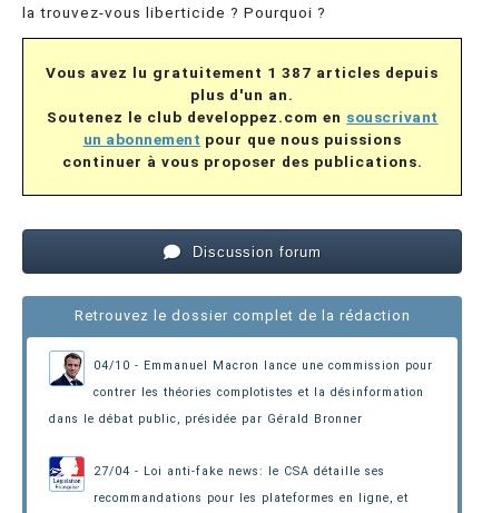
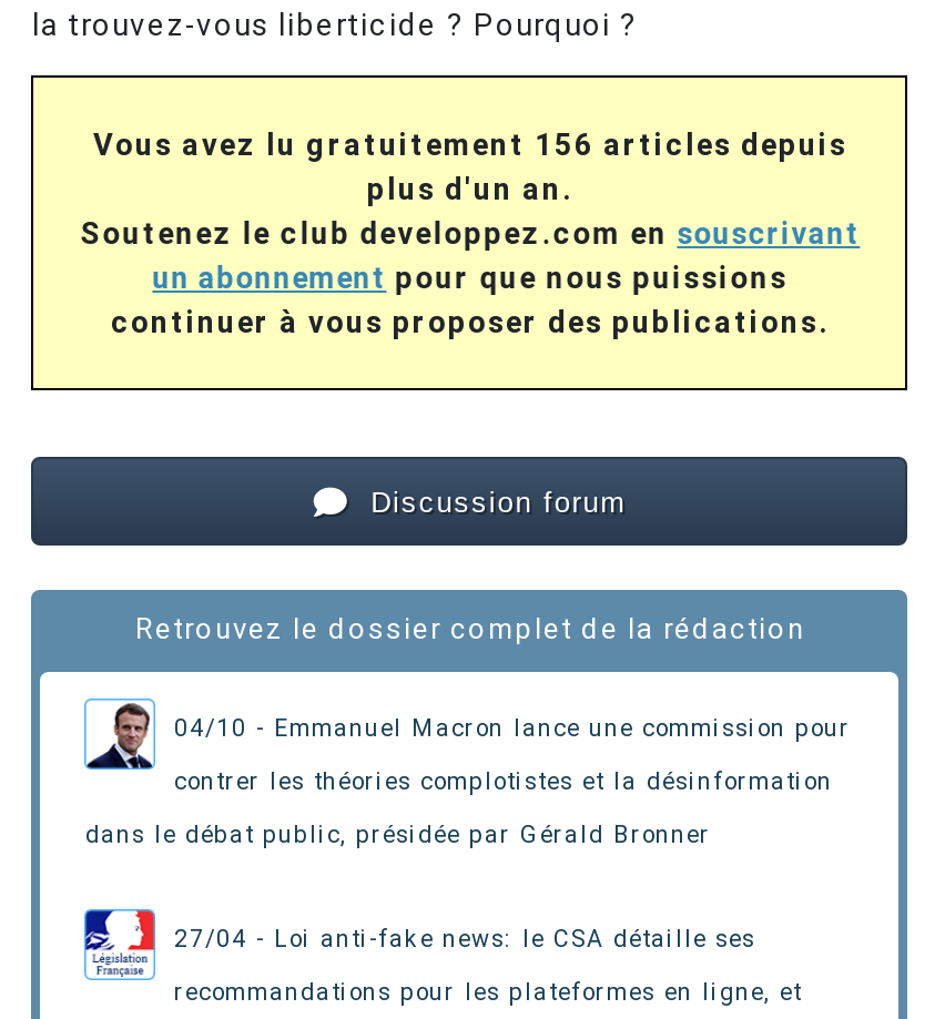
[46,64,439,82] Vous avez lu gratuitement 1 387 articles depuis -> [93,127,847,163] Vous avez lu gratuitement 156 articles depuis

